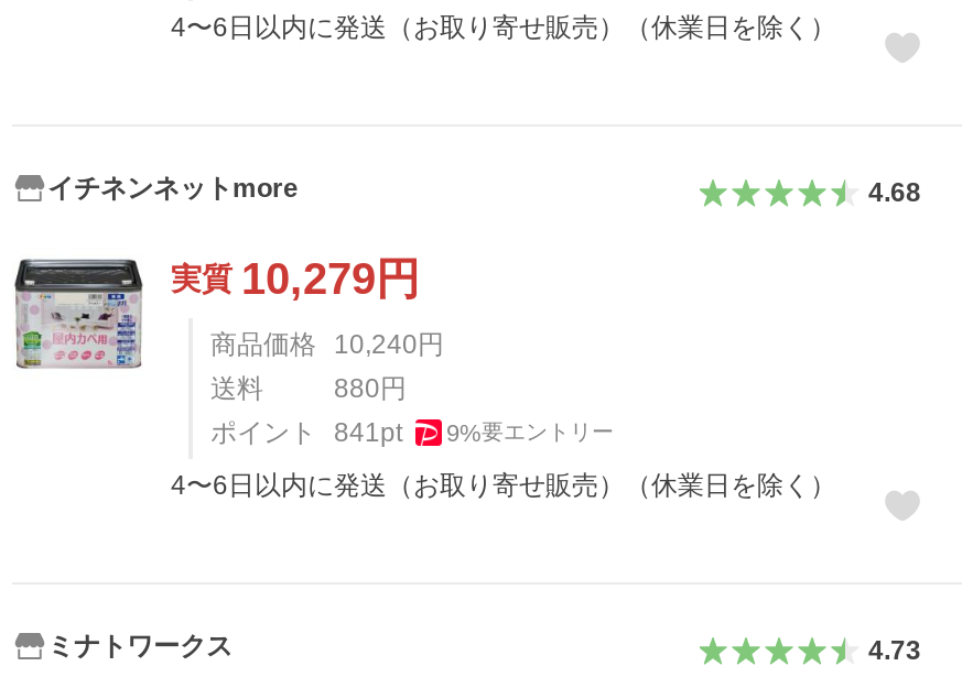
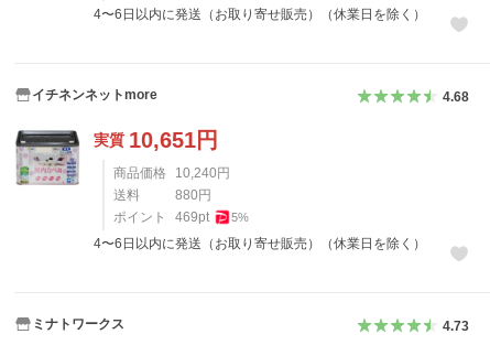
[171,254,420,303] 実質10,279円 -> [94,127,218,152] 実質10,651円
[210,417,614,448] ポイント 841pt | 9%要エントリー -> [113,209,249,224] ポイント 469pt | 5%

